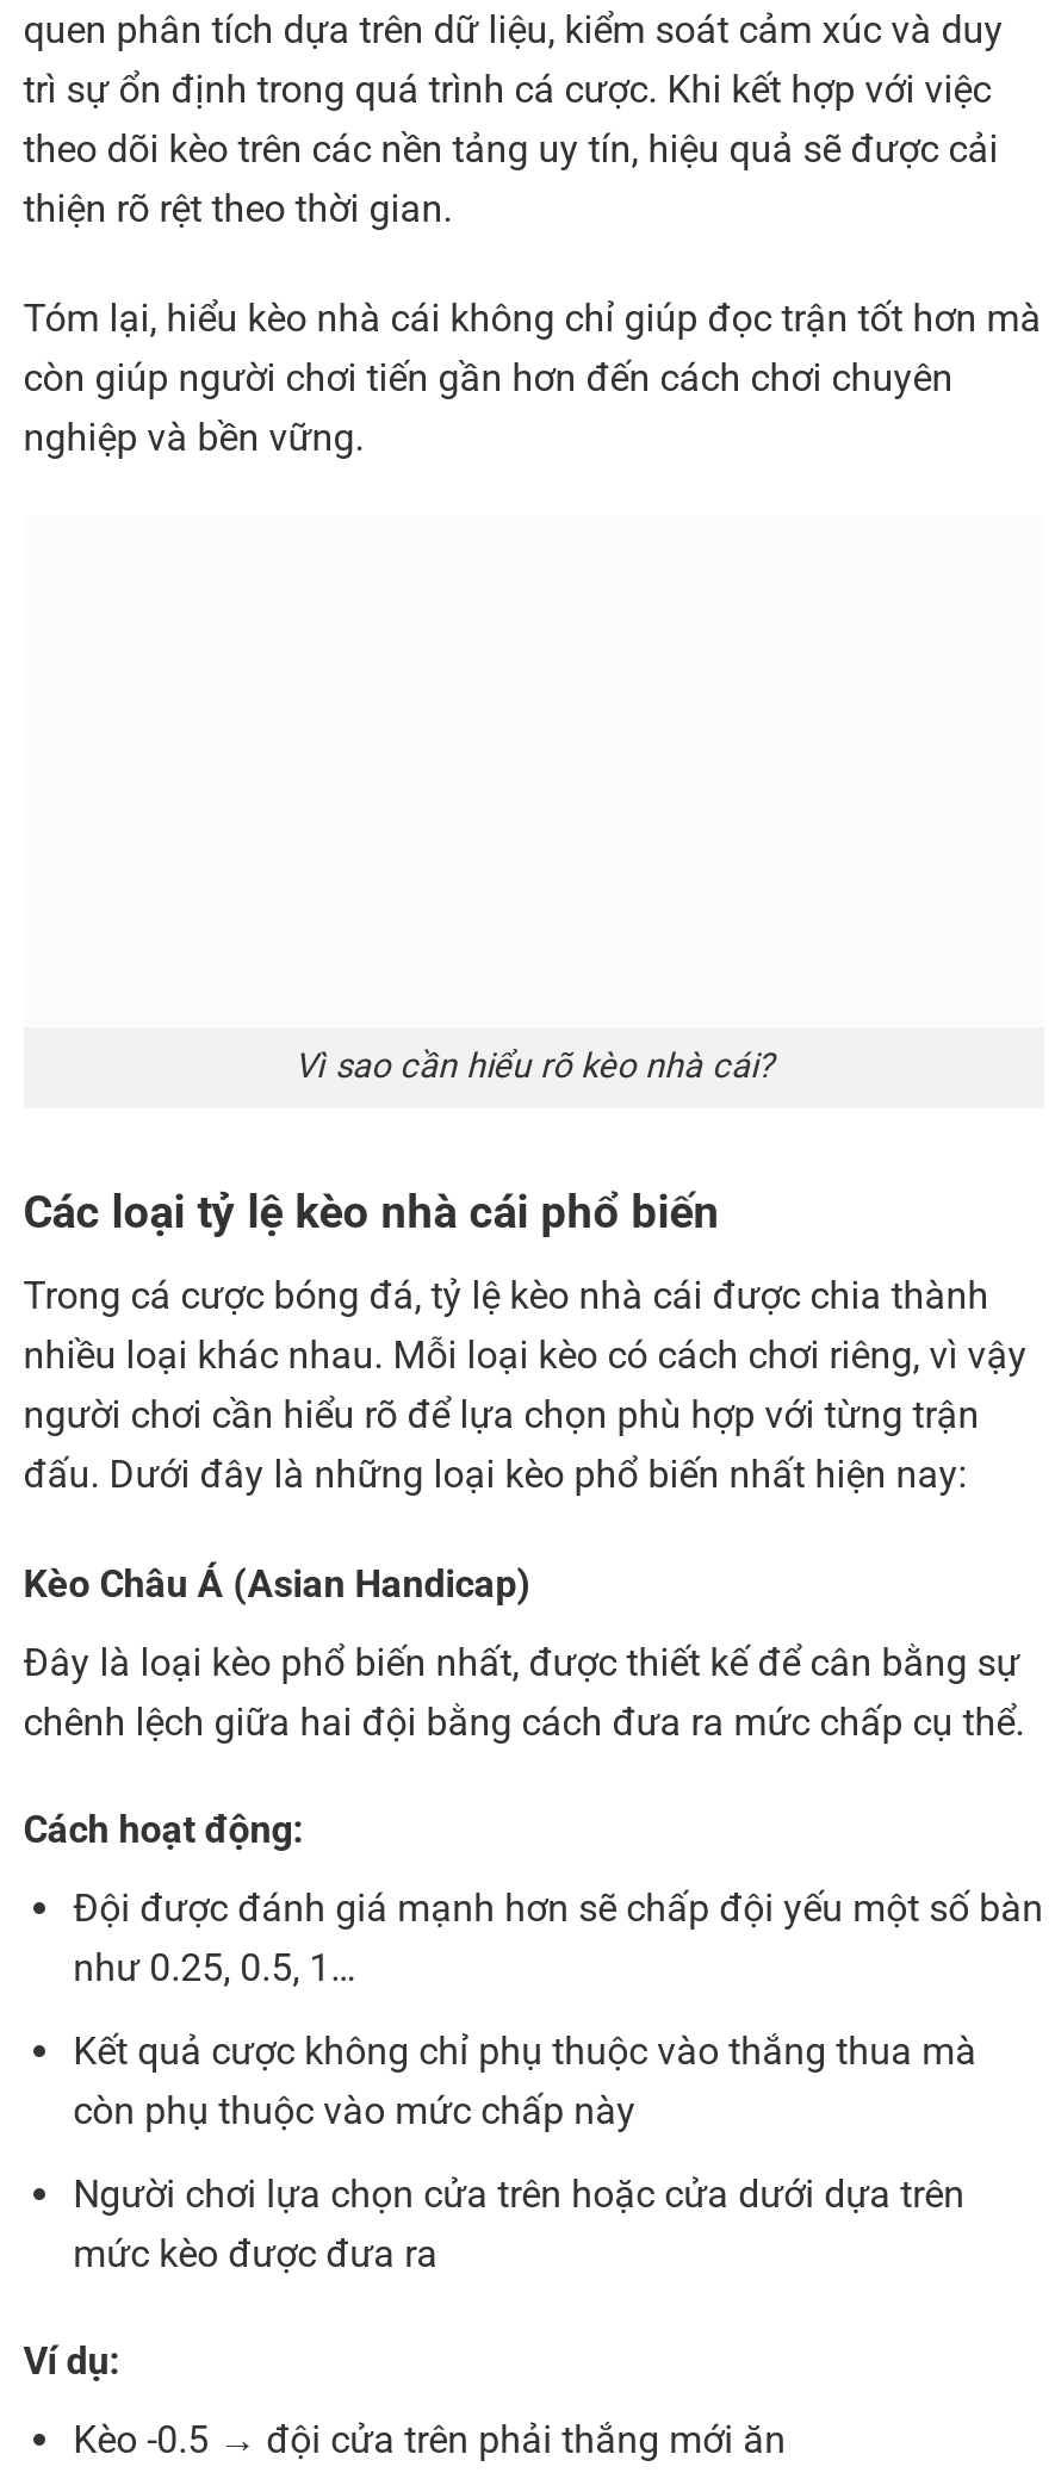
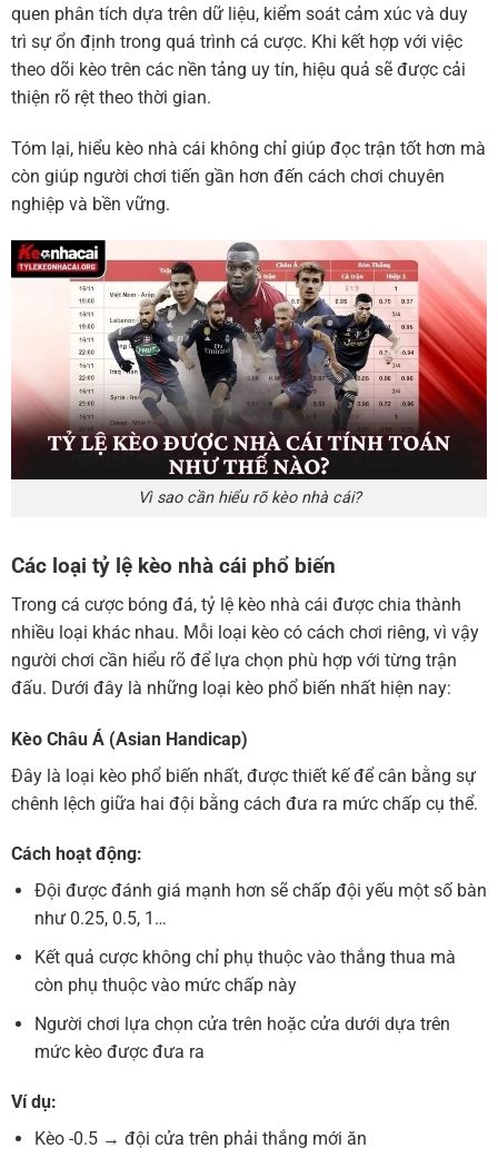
none -> [10,239,488,481] [image]

